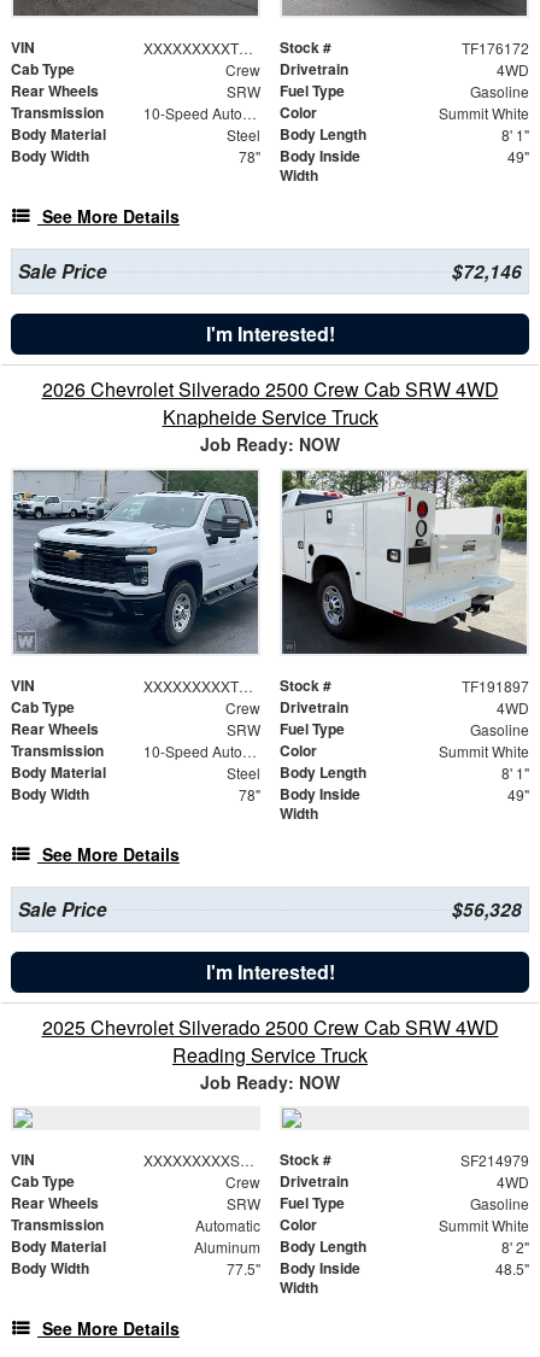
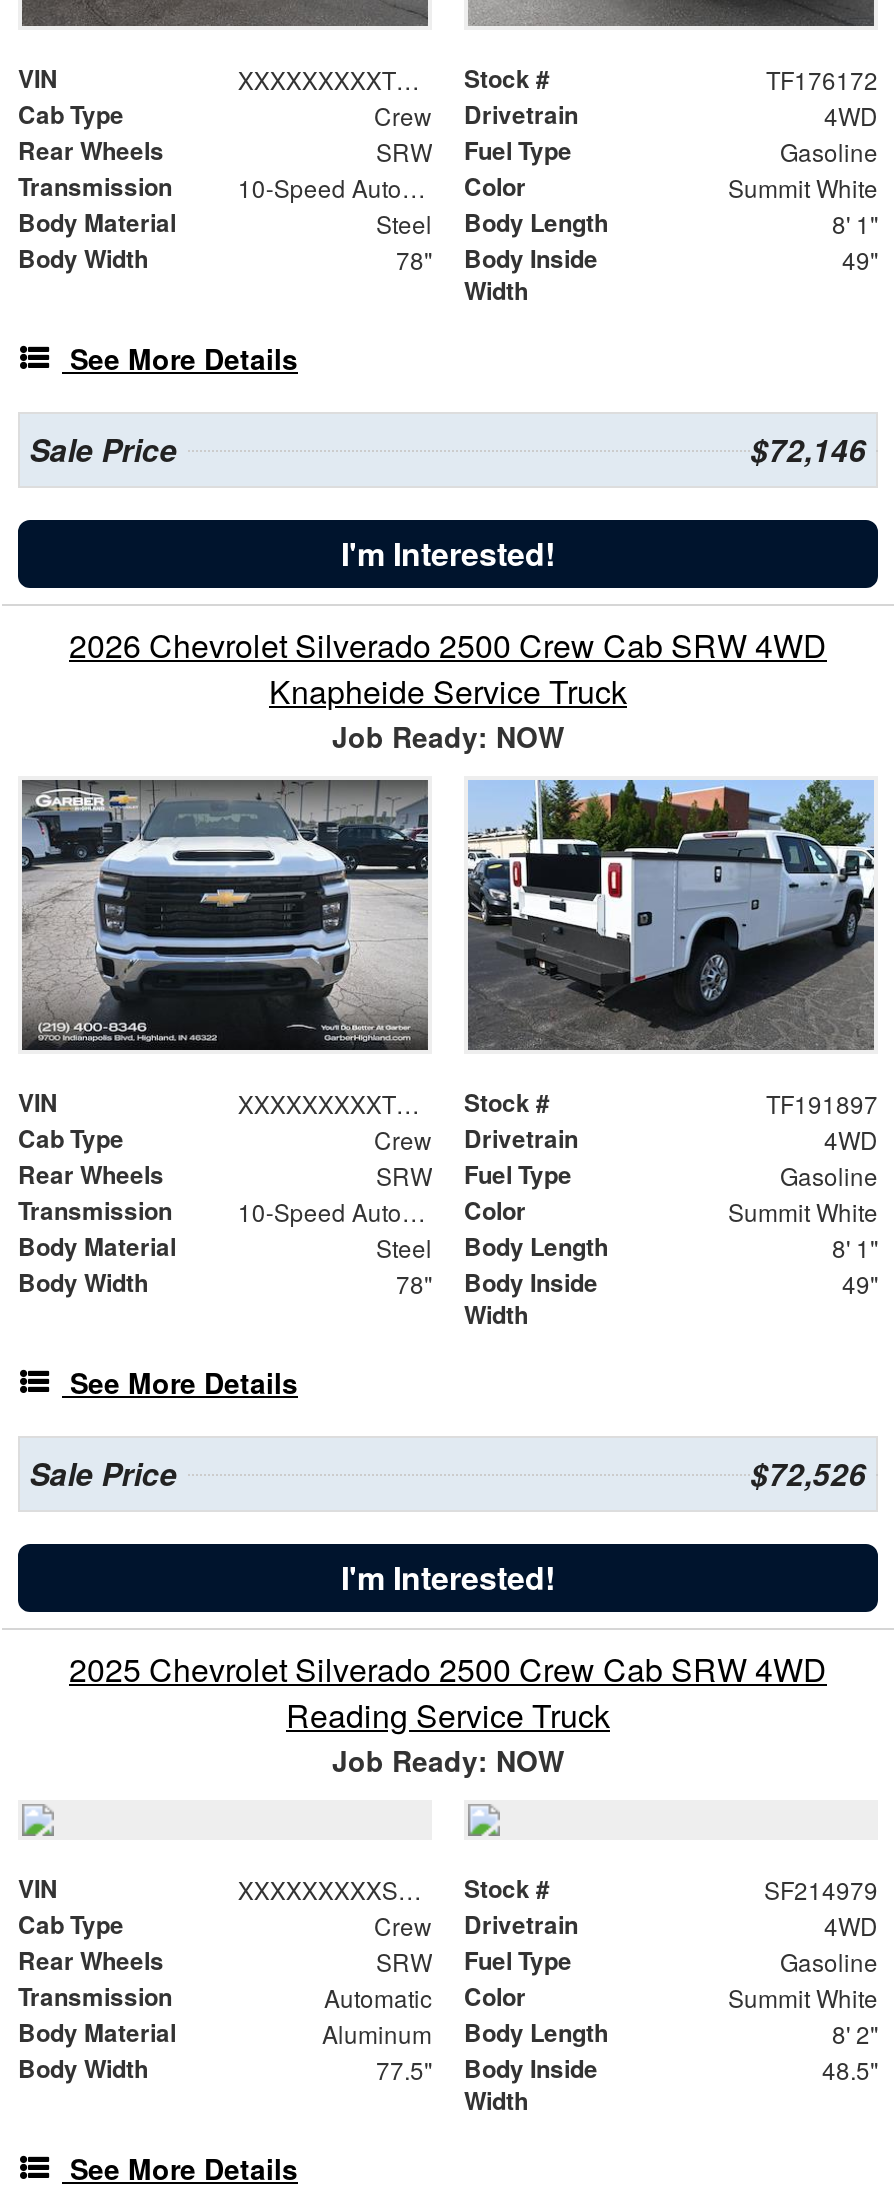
[13,470,258,655] [image] -> [22,780,428,1052] [image]
[281,469,528,653] [image] -> [468,780,876,1050] [image]
[452,896,522,923] $56,328 -> [750,1451,866,1495] $72,526

